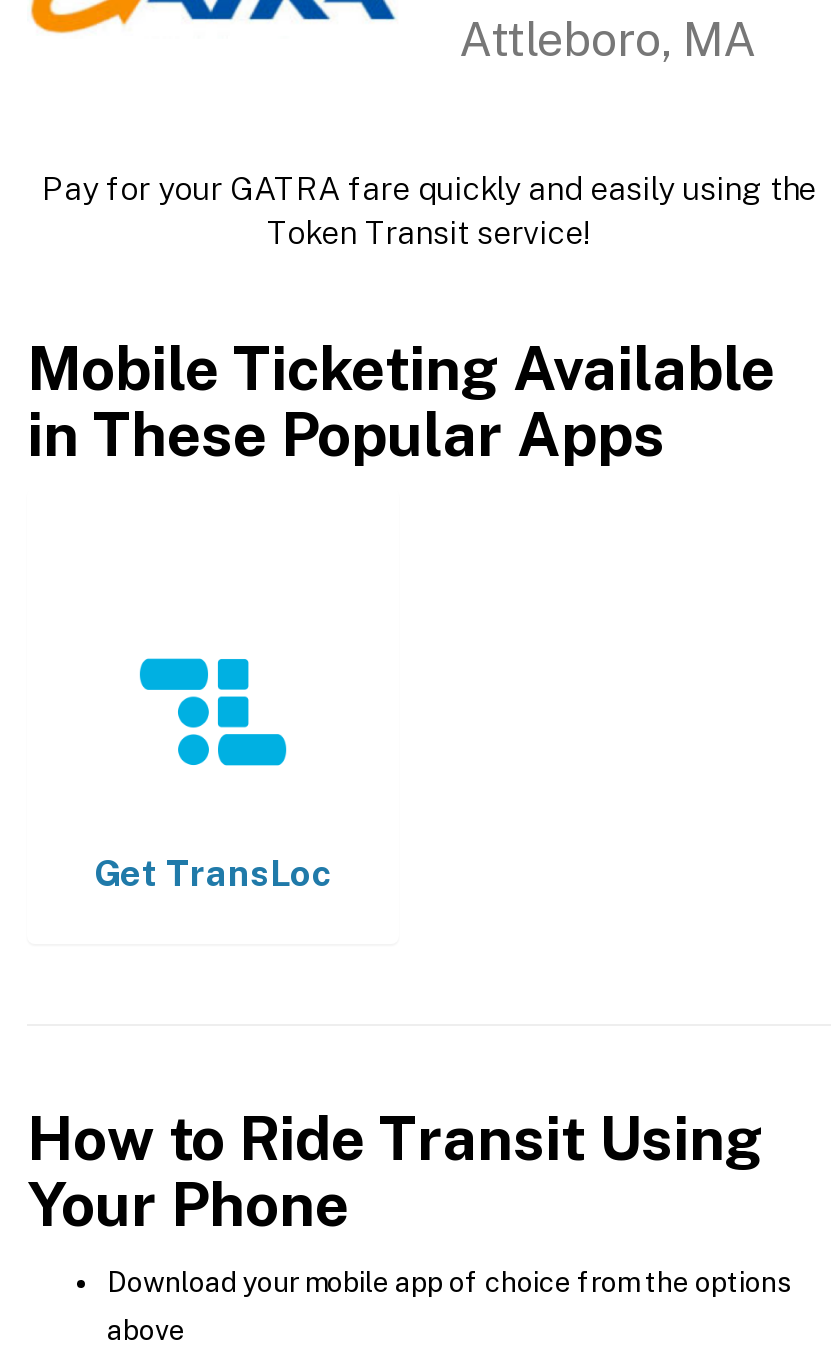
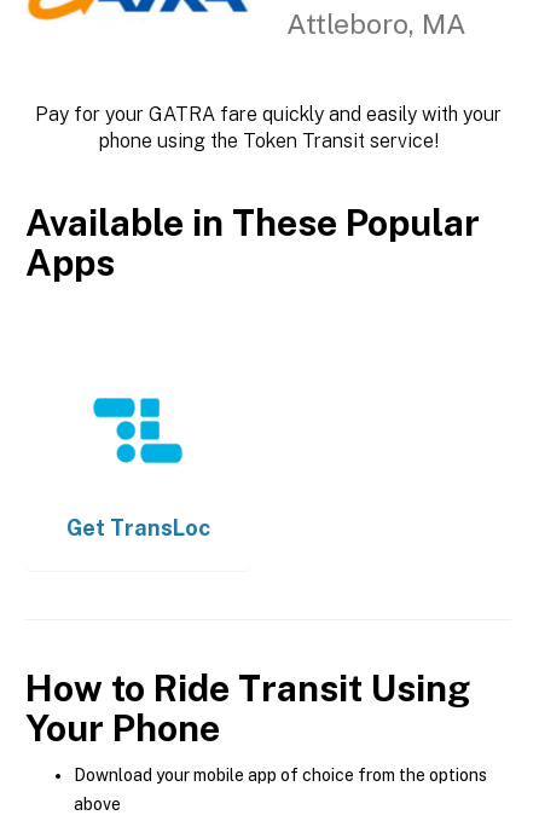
[42,170,816,252] Pay for your GATRA fare quickly and easily using the | Token Transit service! -> [35,103,502,152] Pay for your GATRA fare quickly and easily with your | phone using the Token Transit service!
[27,332,775,470] Mobile Ticketing Available | in These Popular Apps -> [25,201,480,284] Available in These Popular | Apps

